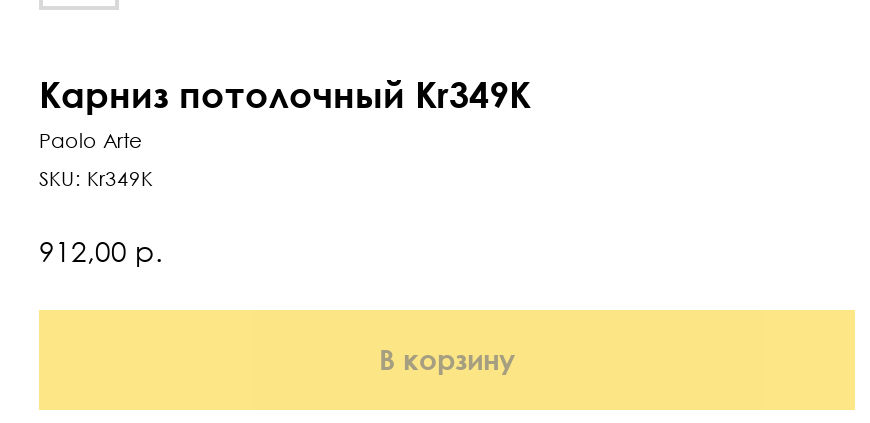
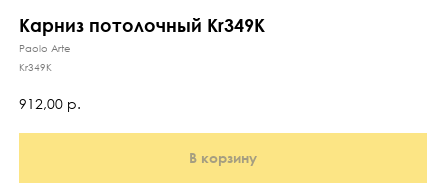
[39,166,153,190] SKU: Kr349K -> [19,61,52,73] Kr349K

